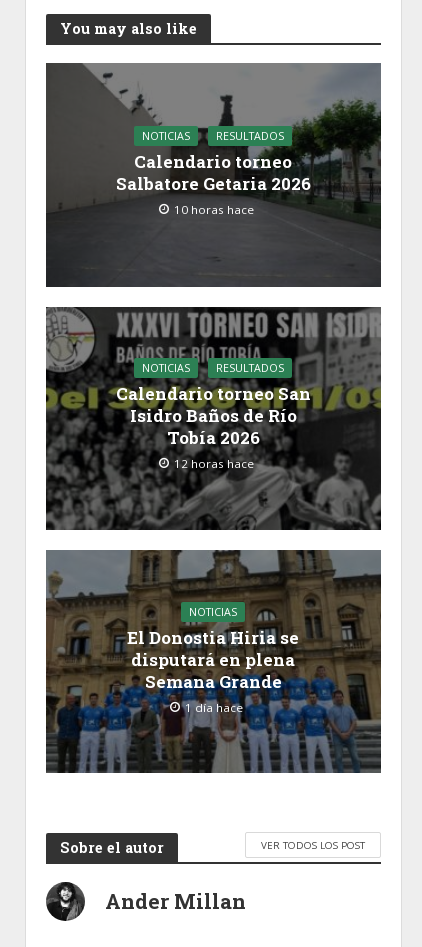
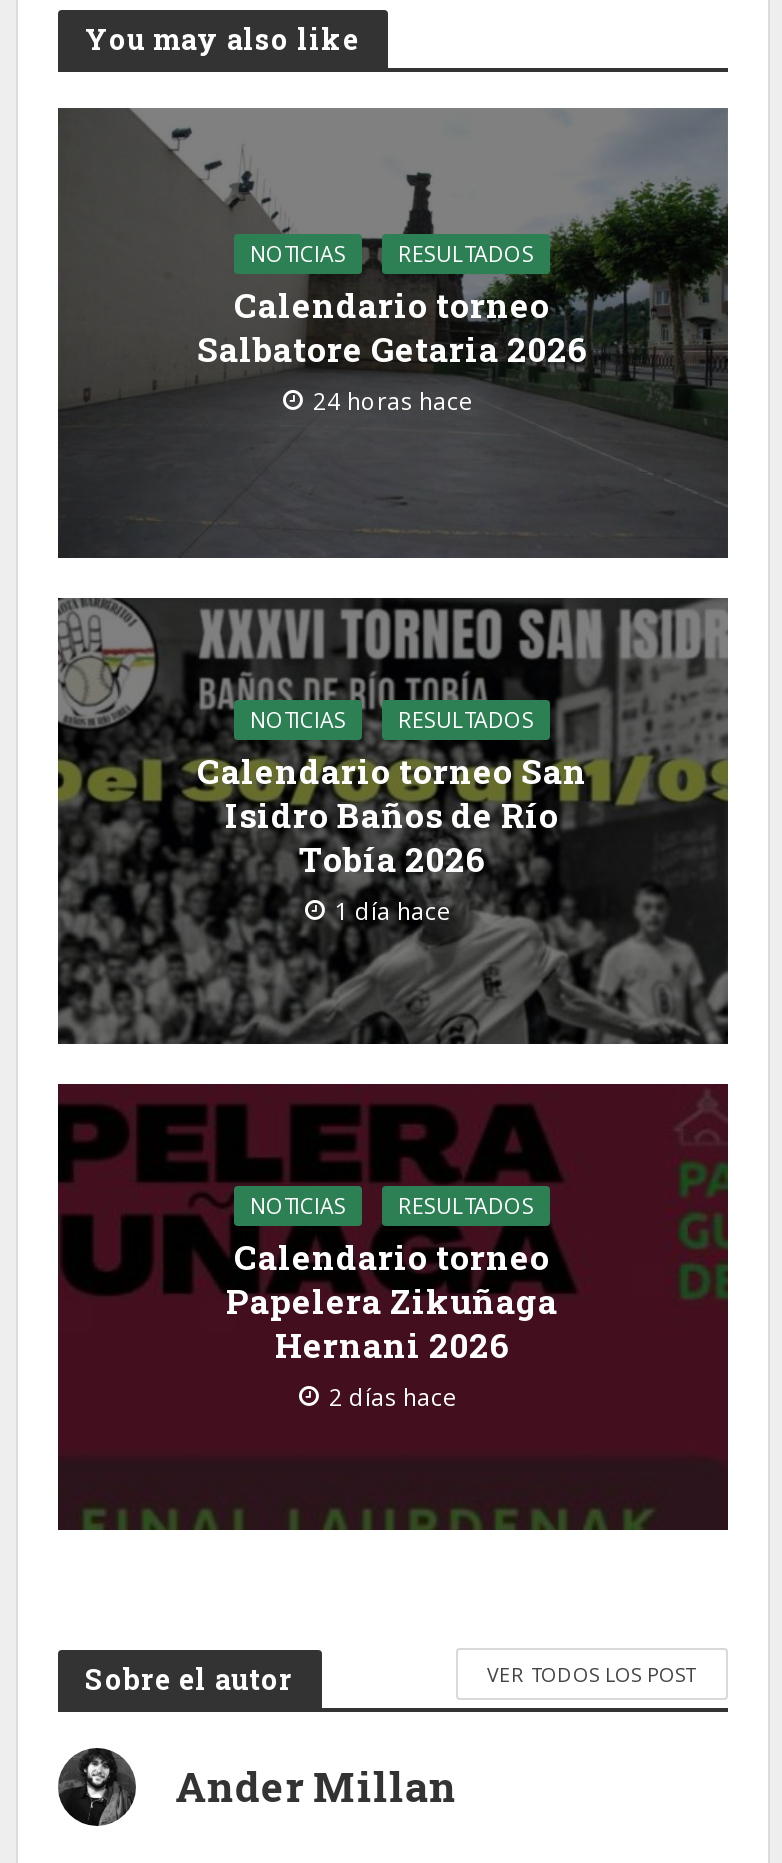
[173,202,253,217] 10 horas hace -> [313,387,473,417] 24 horas hace
[173,456,253,471] 12 horas hace -> [335,896,451,926] 1 día hace
[45,549,381,773] [image] | El Donostia Hiria se | disputará en plena | Semana Grande | 1 día hace -> [56,1082,728,1532] [image] | RESULTADOS | Calendario torneo | Papelera Zikuñaga | Hernani 2026 | 2 días hace

